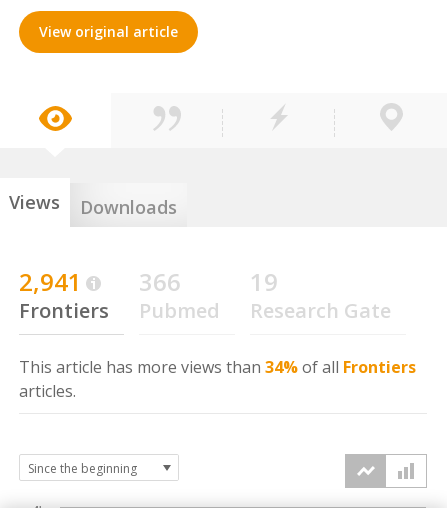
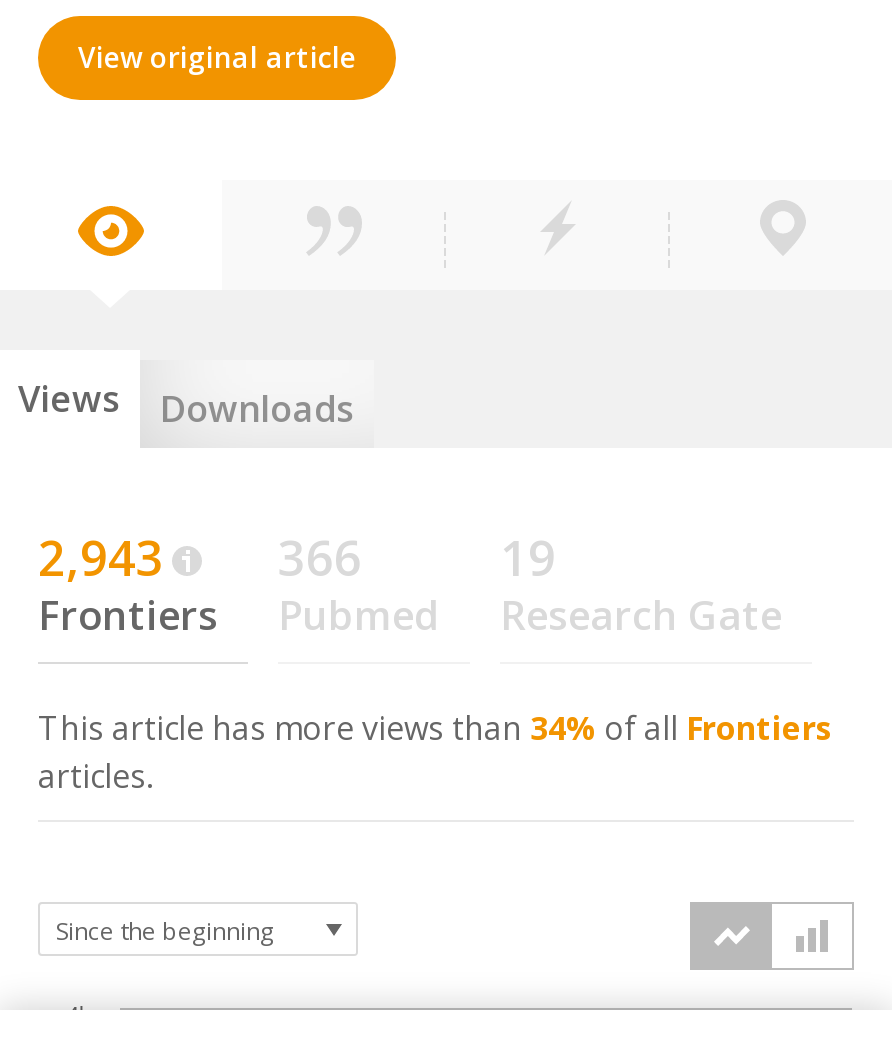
[19,265,82,298] 2,941 -> [38,524,164,590] 2,943

